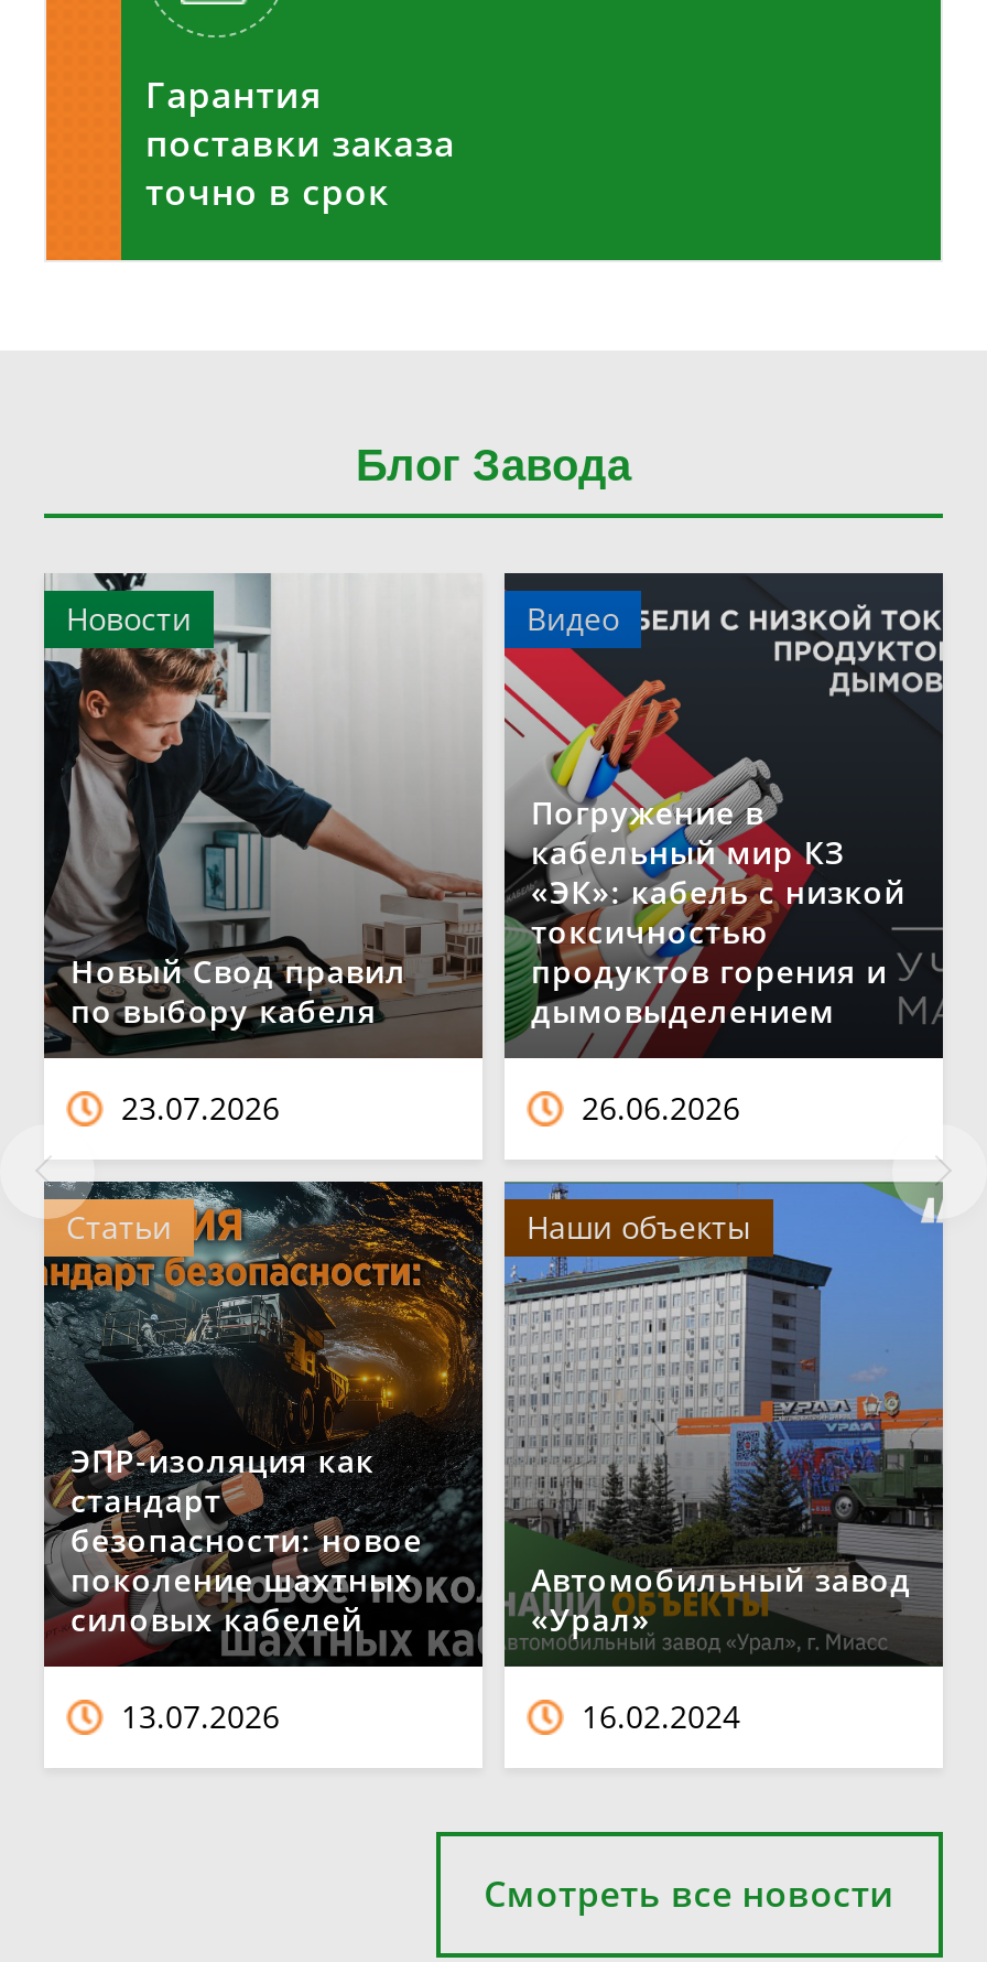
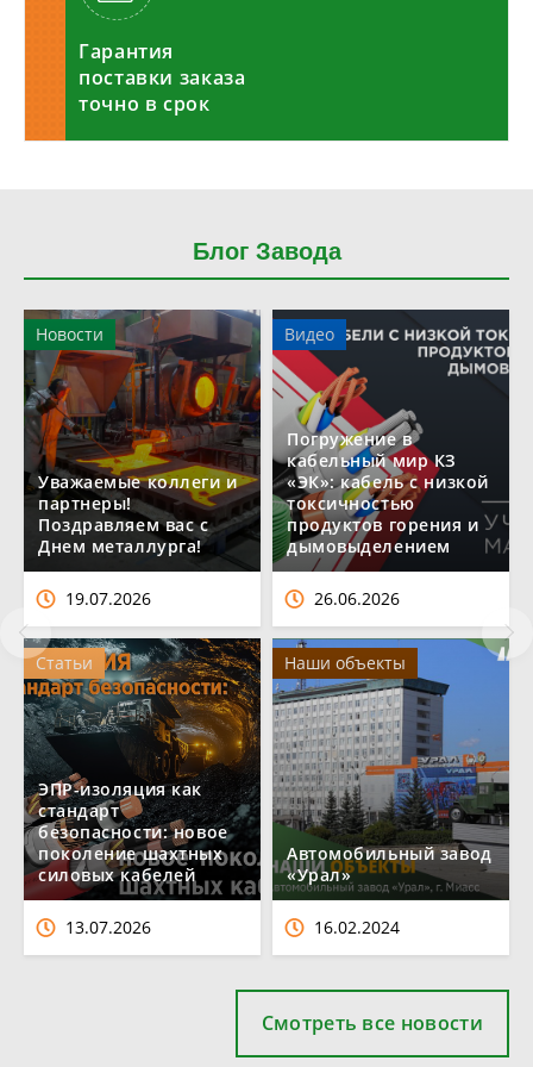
[44,573,482,1058] [image] | Новый Свод правил | по выбору кабеля -> [24,308,262,570] [image] | Уважаемые коллеги и | партнеры! | Поздравляем вас с | Днем металлурга!
[121,1087,280,1129] 23.07.2026 -> [65,587,151,610] 19.07.2026

